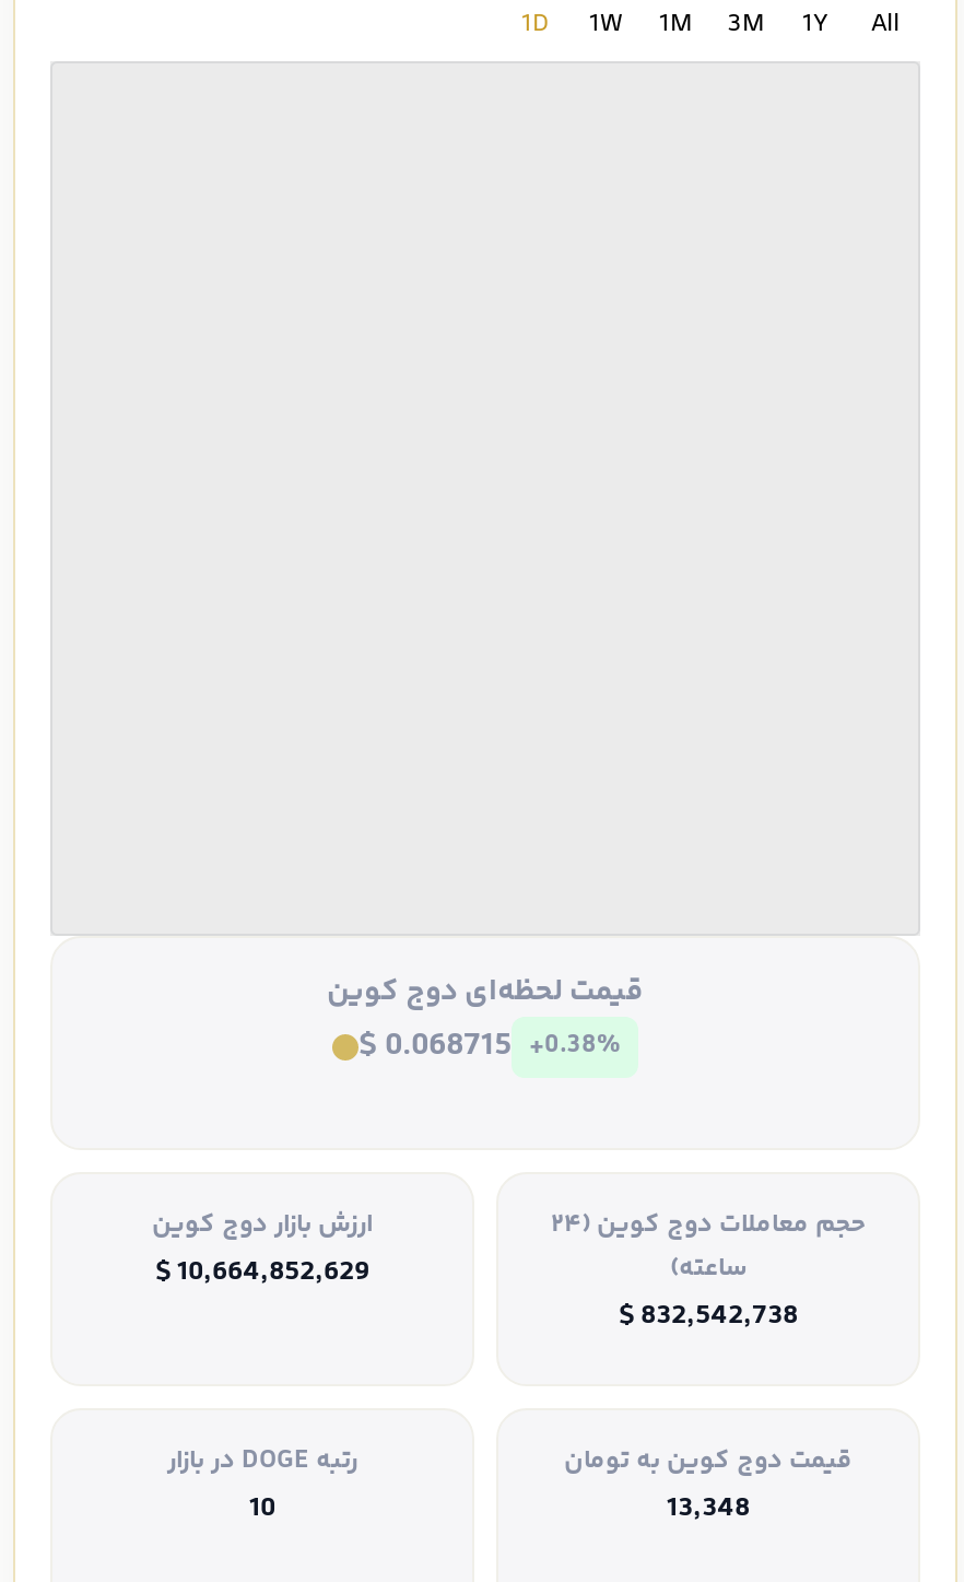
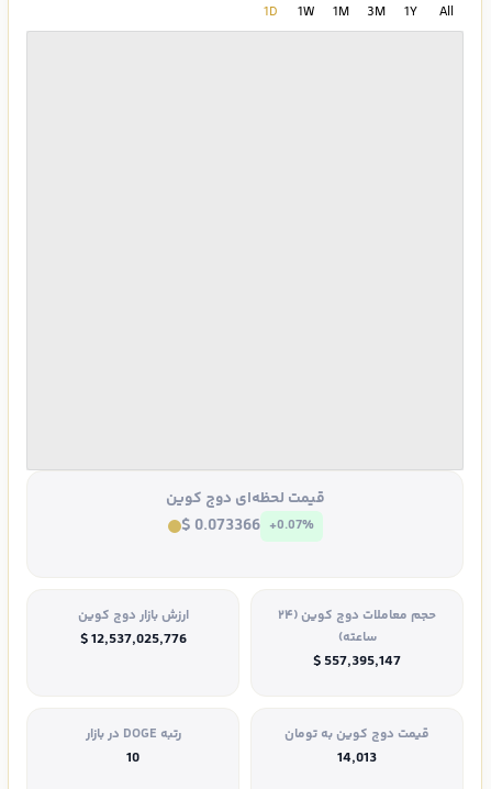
[358,1022,621,1072] $ 0.068715 +0.38% -> [181,514,314,539] $ 0.073366 +0.07%
[155,1252,369,1295] $ 10,664,852,629 -> [80,629,186,651] $ 12,537,025,776
[619,1295,798,1339] $ 832,542,738 -> [313,651,401,673] $ 557,395,147
[667,1488,750,1531] 13,348 -> [337,748,377,770] 14,013

